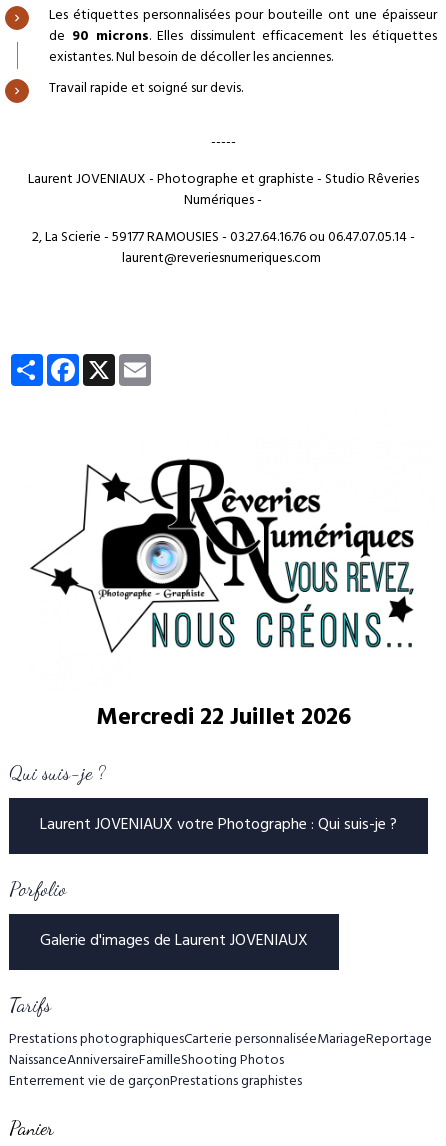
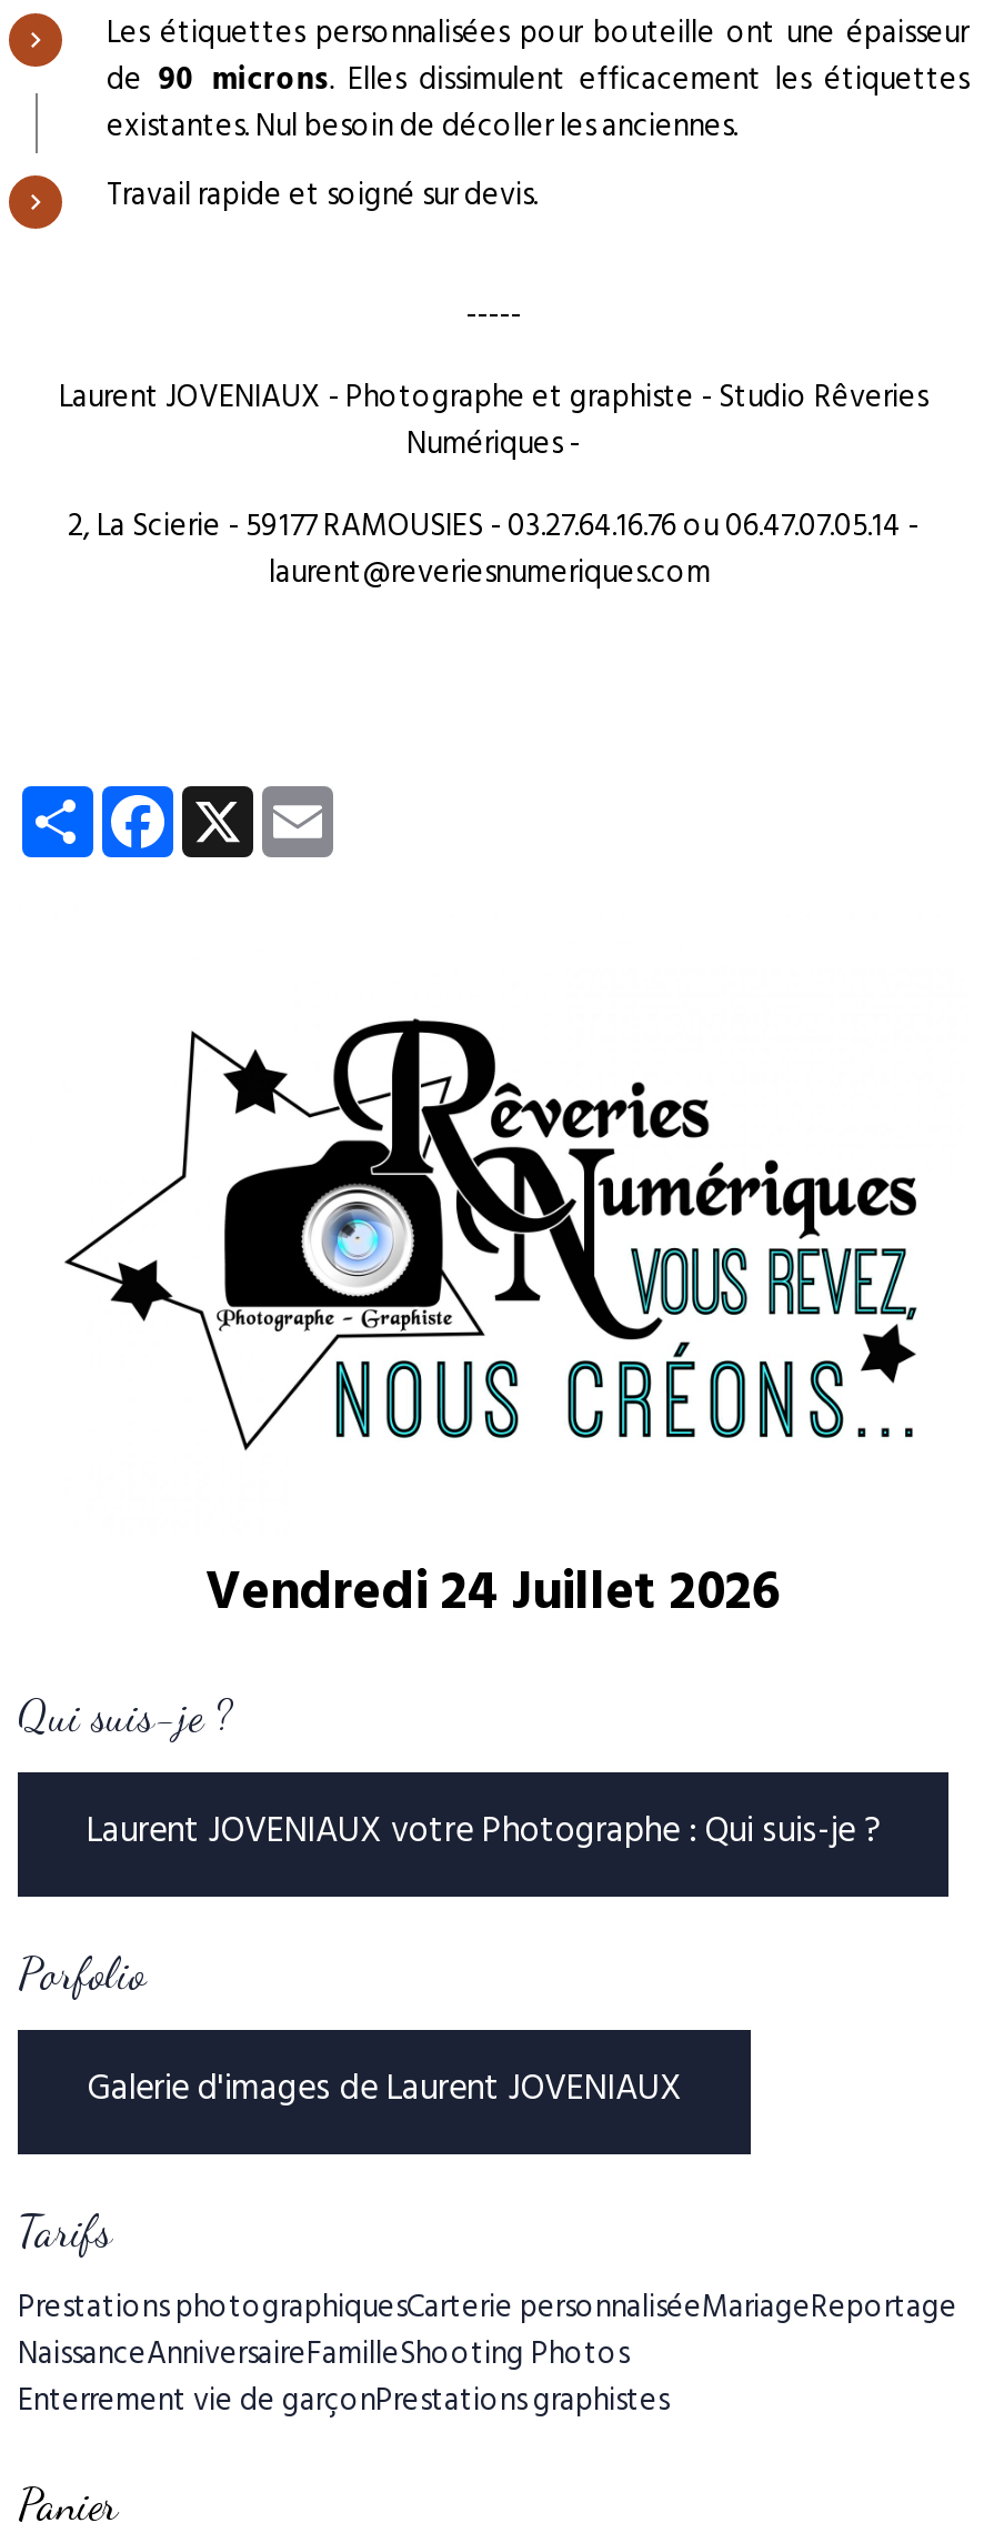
[95,697,350,743] Mercredi 22 Juillet 2026 -> [205,1548,781,1650] Vendredi 24 Juillet 2026

